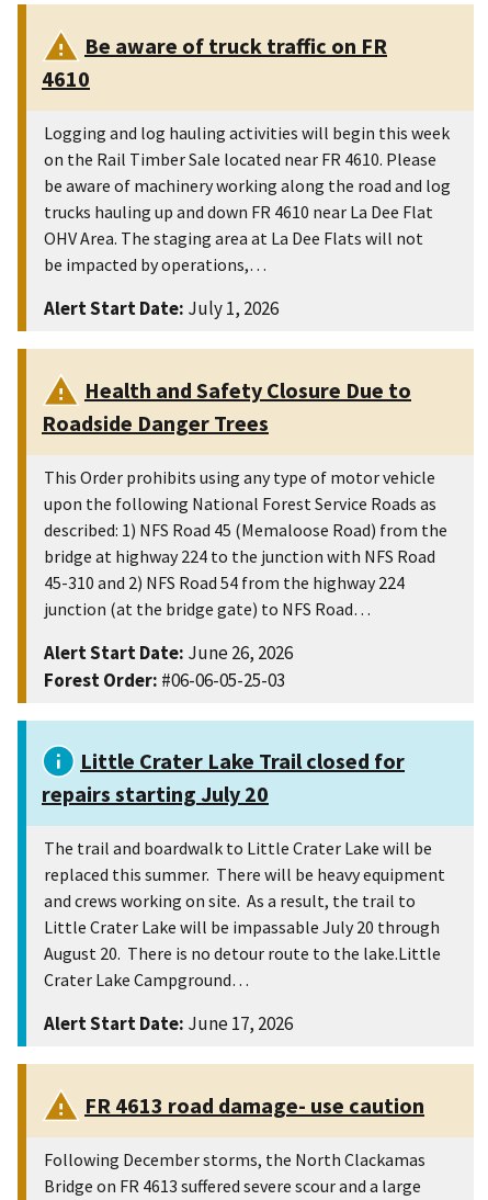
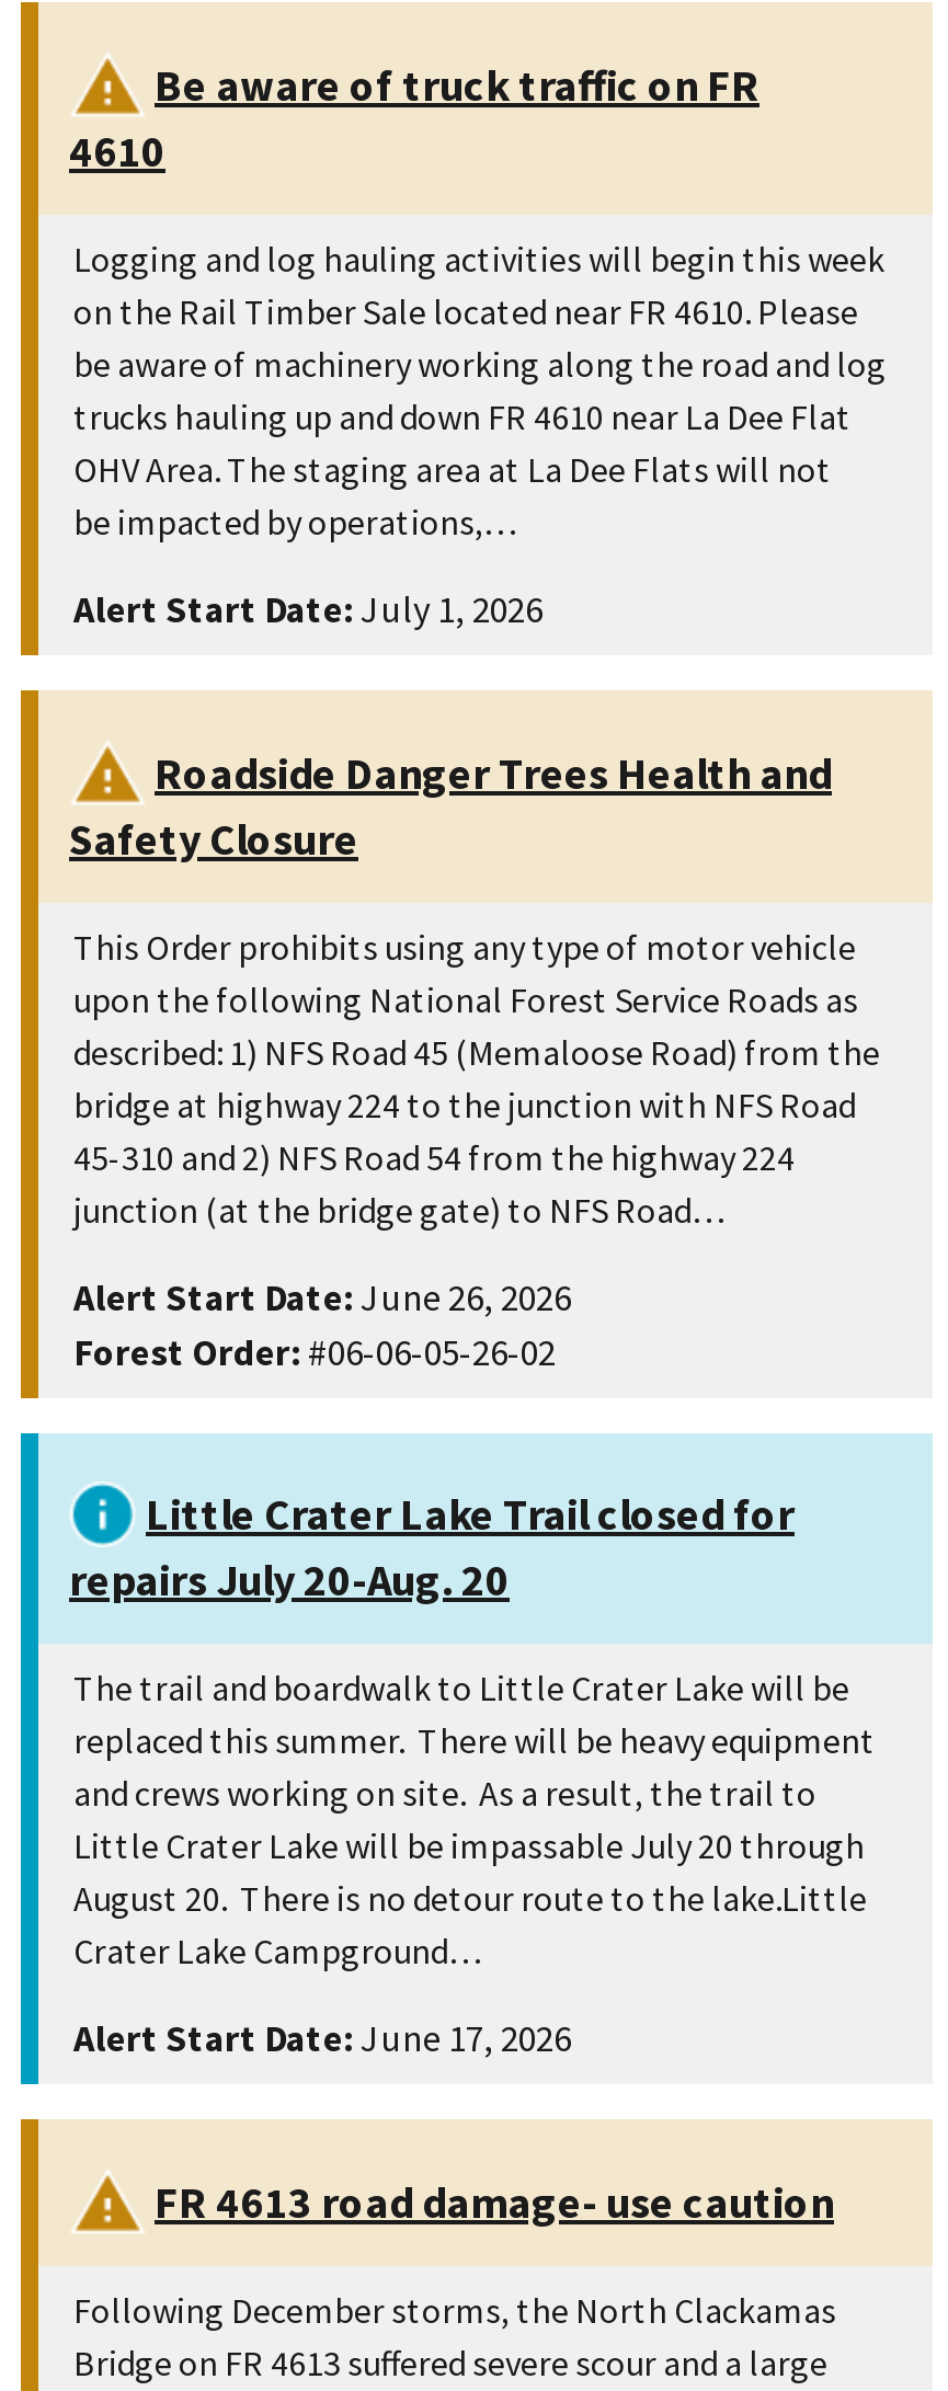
[42,377,411,437] Health and Safety Closure Due to | Roadside Danger Trees -> [69,746,832,867] Roadside Danger Trees Health and | Safety Closure
[44,669,285,693] Forest Order: #06-06-05-25-03 -> [73,1329,556,1377] Forest Order: #06-06-05-26-02
[42,780,269,808] repairs starting July 20 -> [69,1553,510,1608] repairs July 20-Aug. 20

